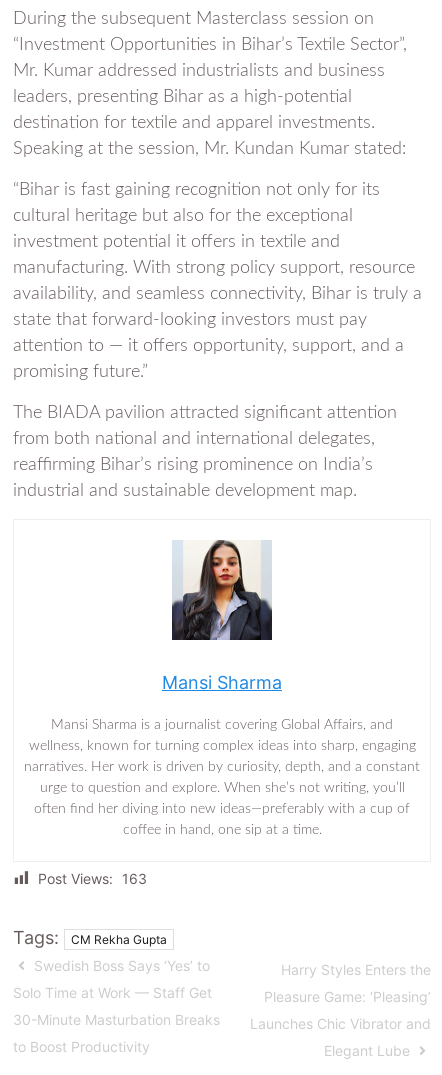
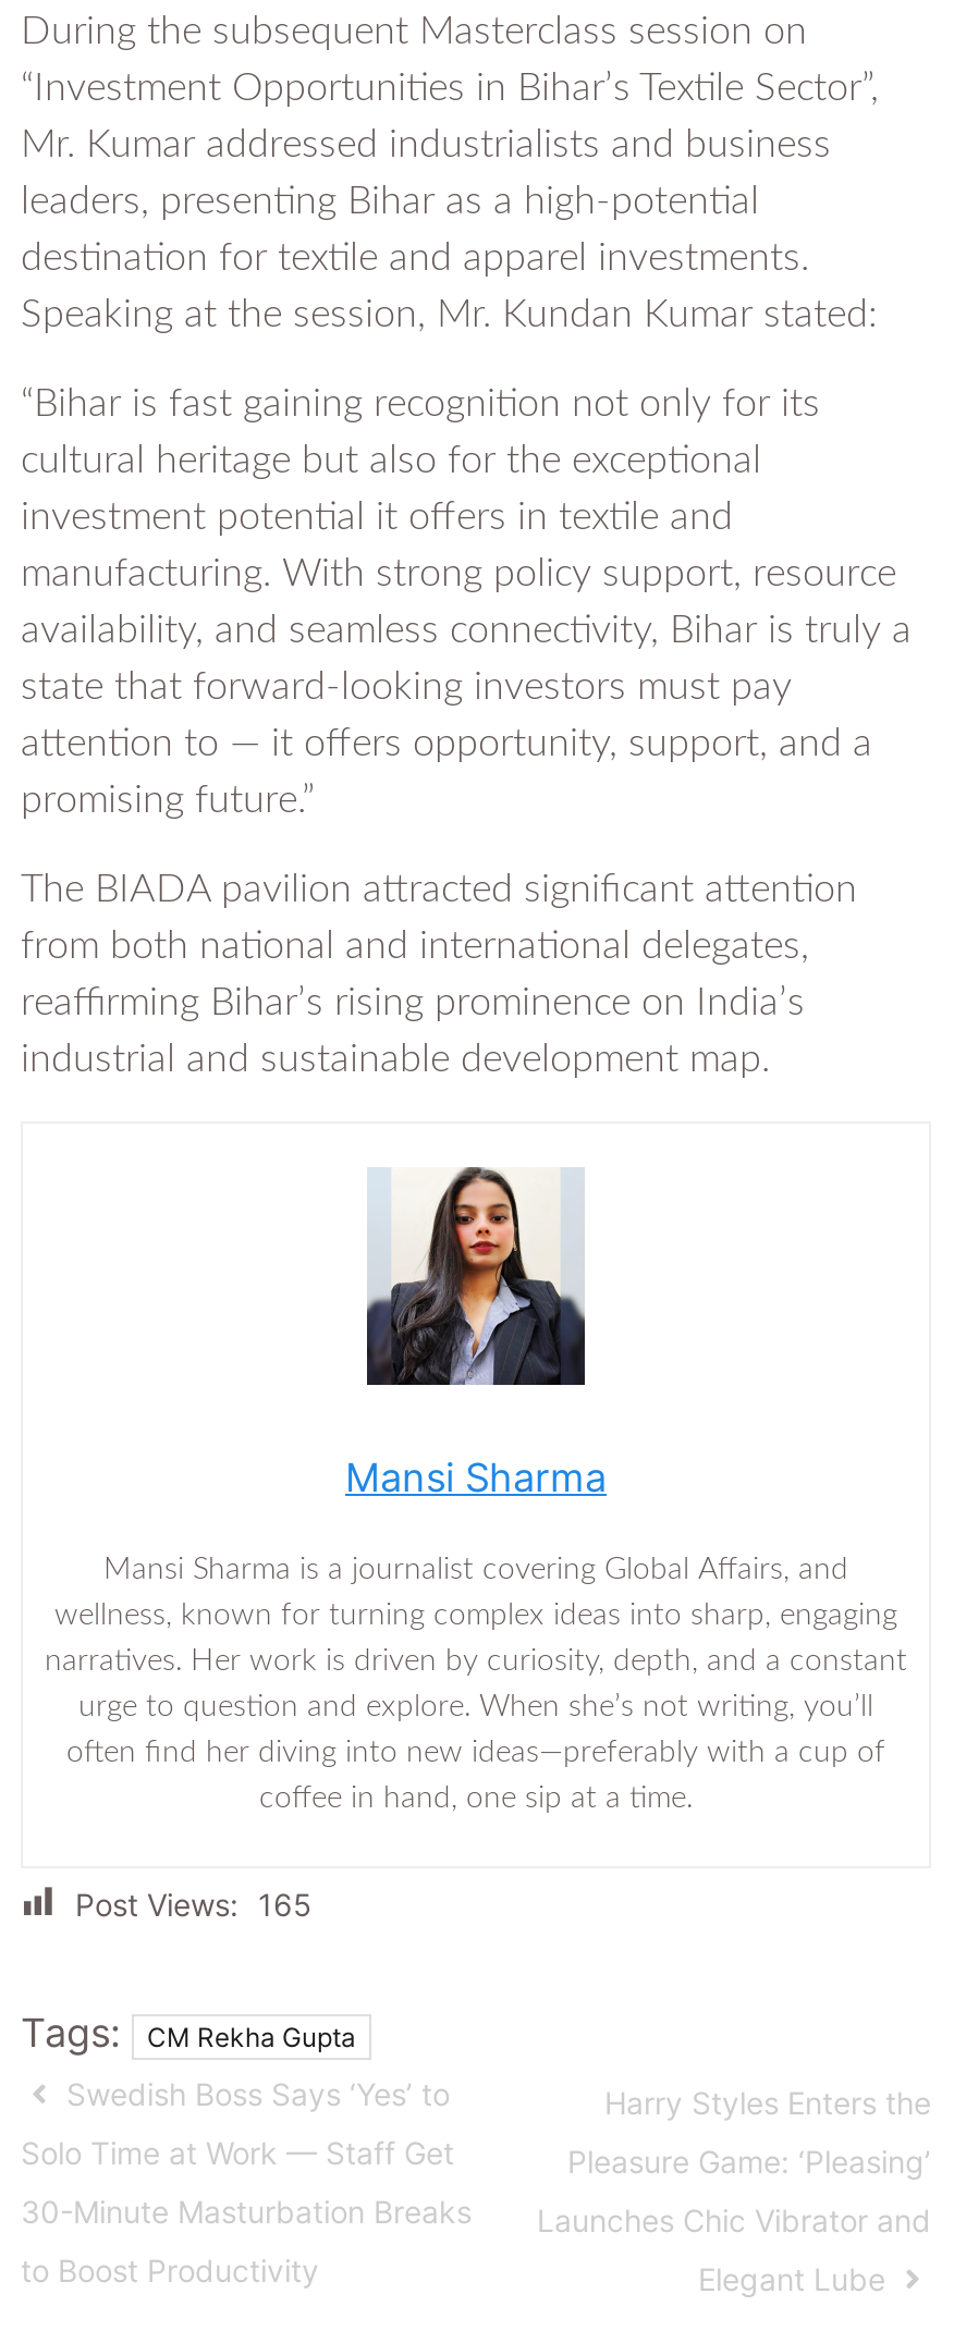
[38,870,147,887] Post Views: 163 -> [75,1886,313,1923] Post Views: 165

